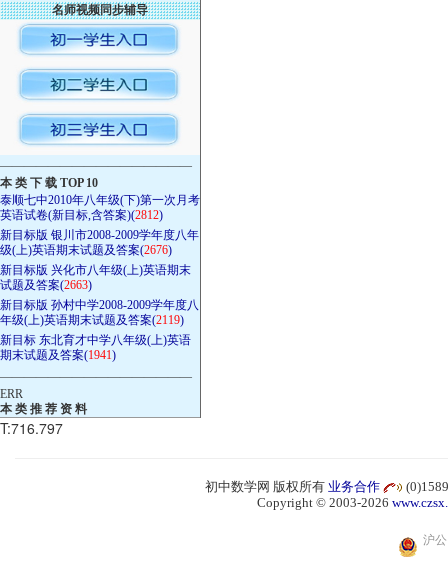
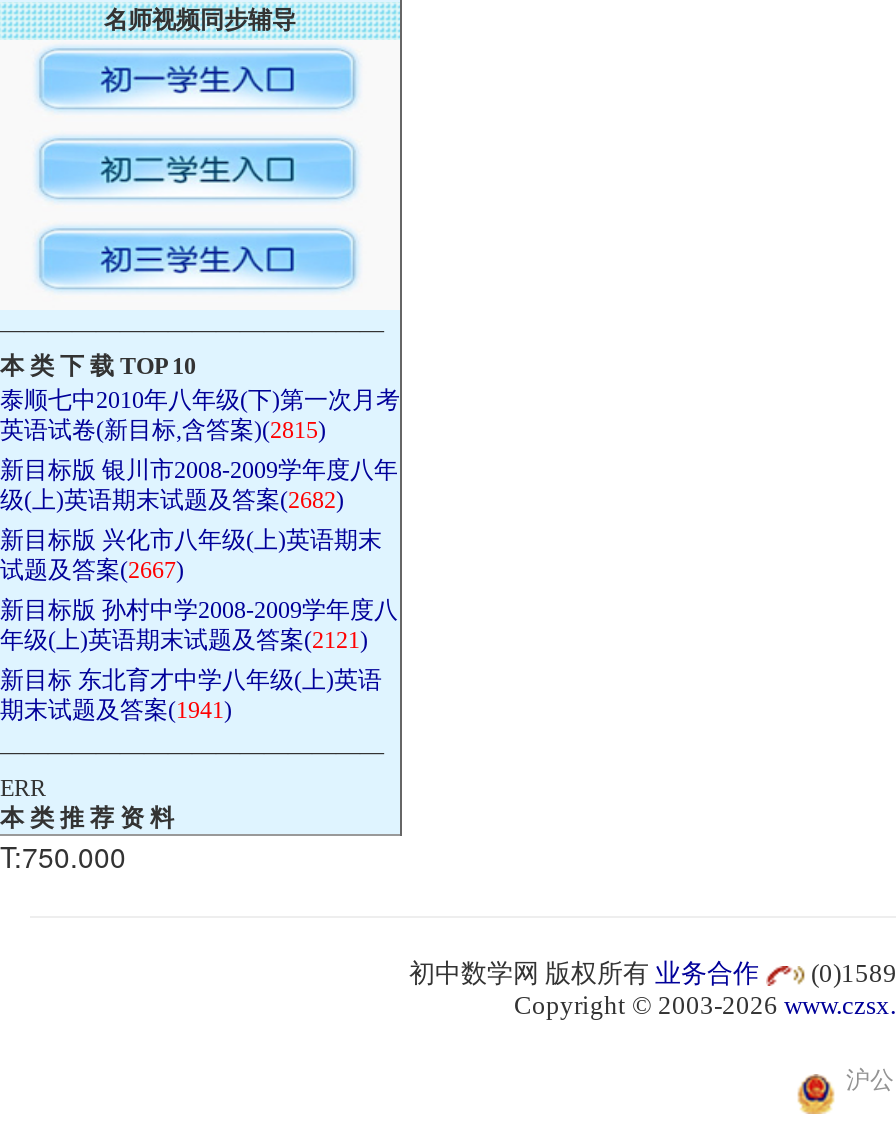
[0,208,163,222] 英语试卷(新目标,含答案)(2812) -> [0,416,326,444] 英语试卷(新目标,含答案)(2815)
[0,243,172,257] 级(上)英语期末试题及答案(2676) -> [0,486,344,514] 级(上)英语期末试题及答案(2682)
[0,278,92,292] 试题及答案(2663) -> [0,556,184,584] 试题及答案(2667)
[0,313,184,327] 年级(上)英语期末试题及答案(2119) -> [0,626,368,654] 年级(上)英语期末试题及答案(2121)
[0,418,63,438] T:716.797 -> [0,836,126,876] T:750.000

